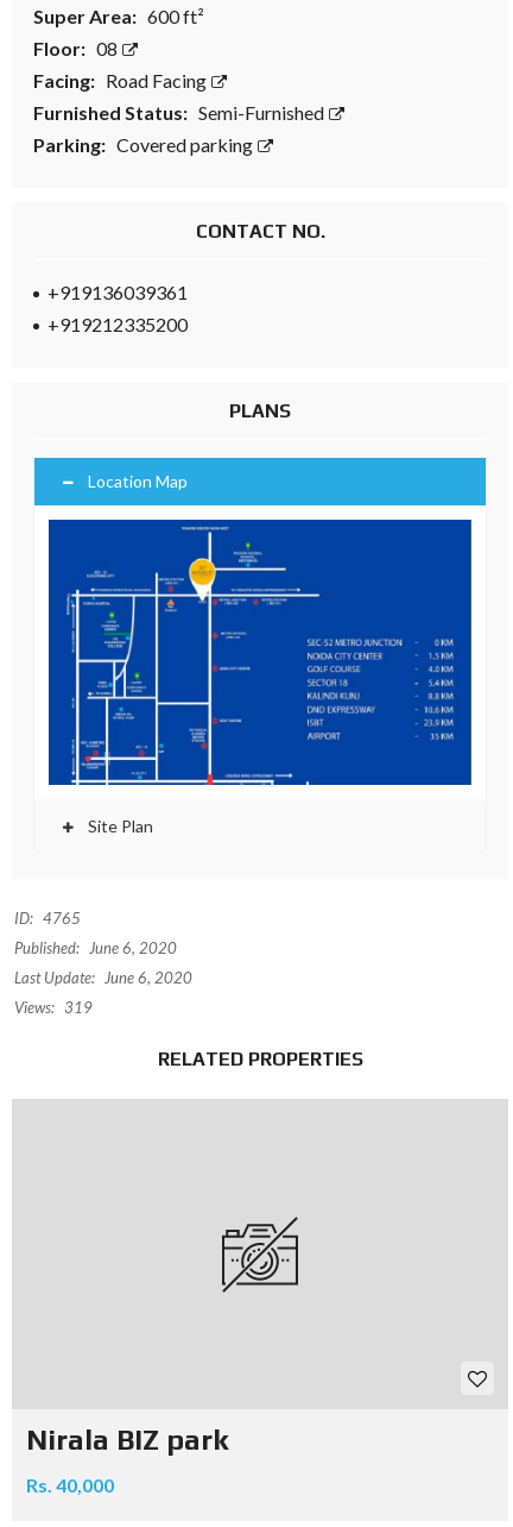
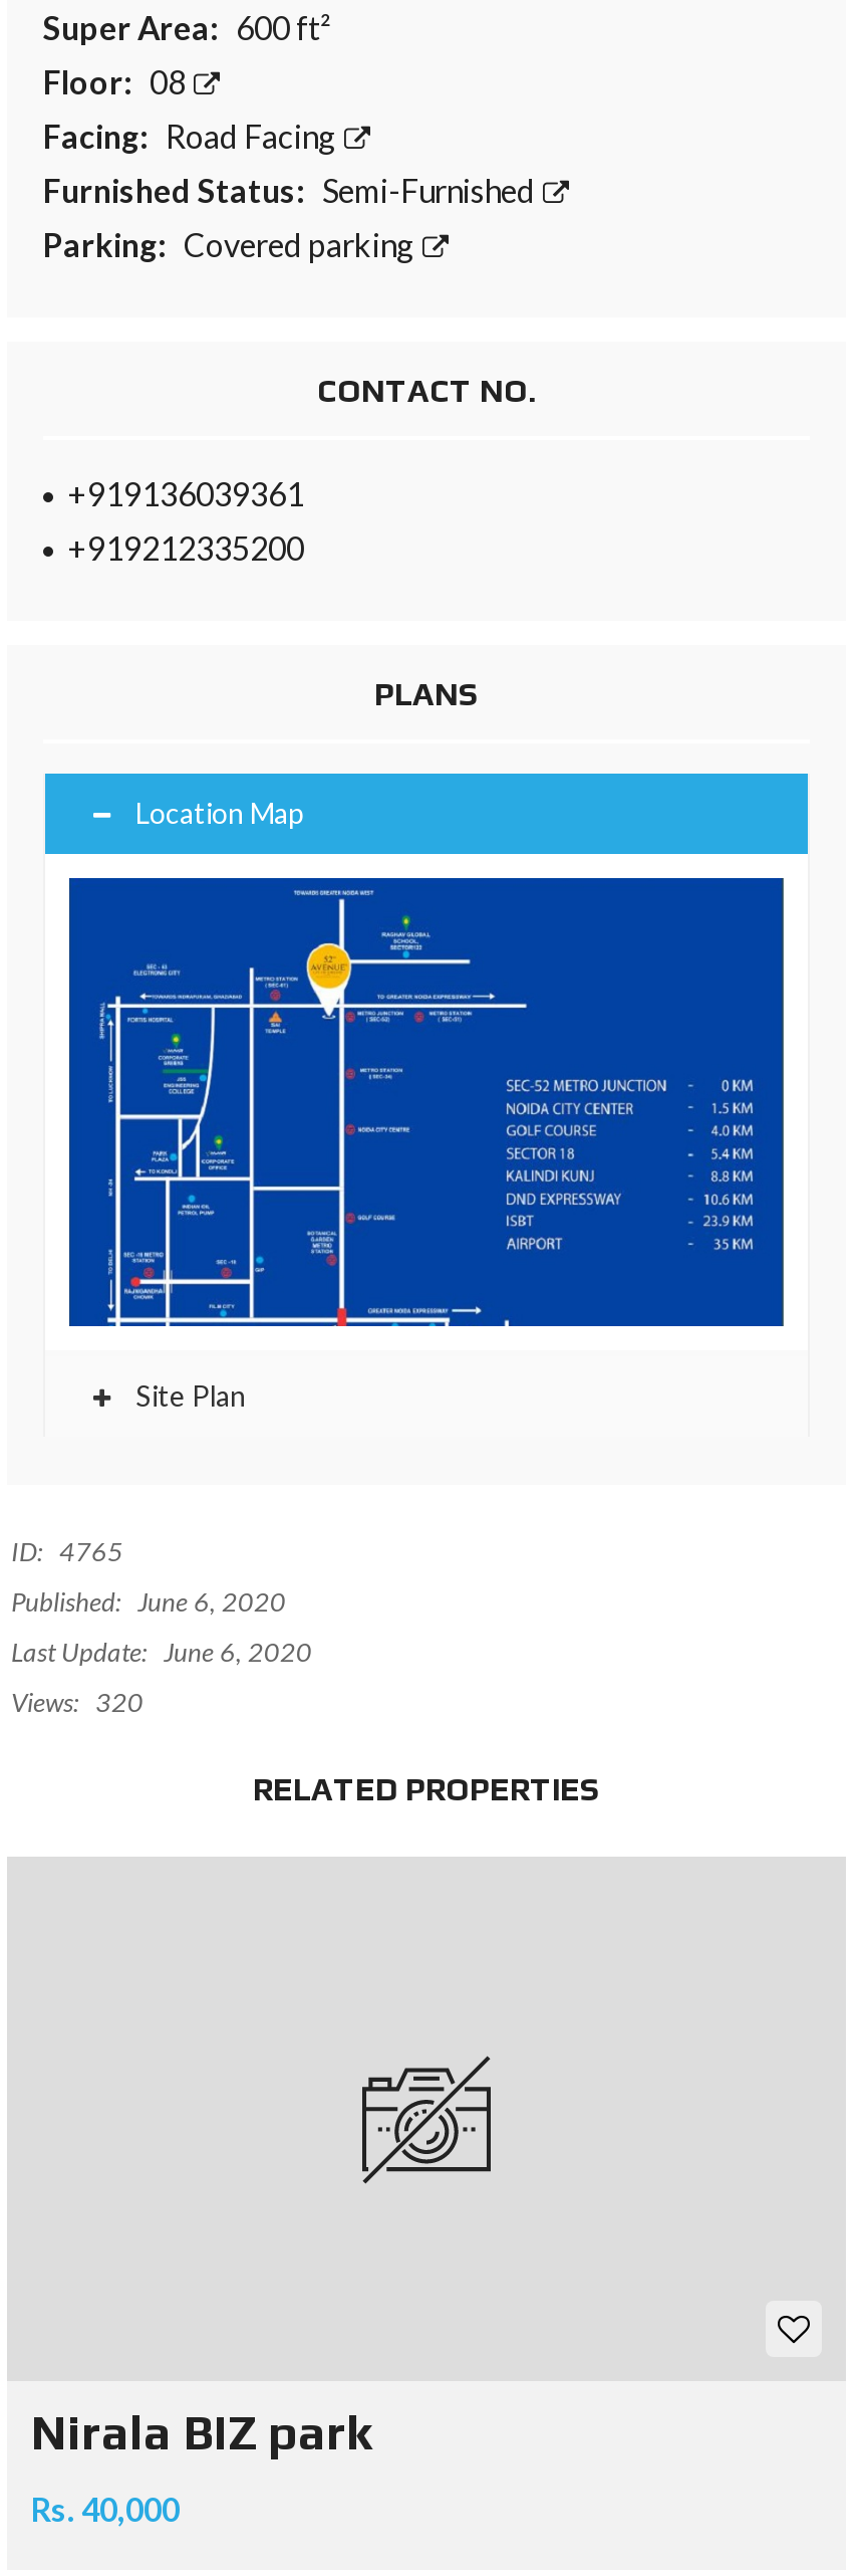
[14,998,93,1017] Views: 319 -> [11,1686,144,1718] Views: 320

